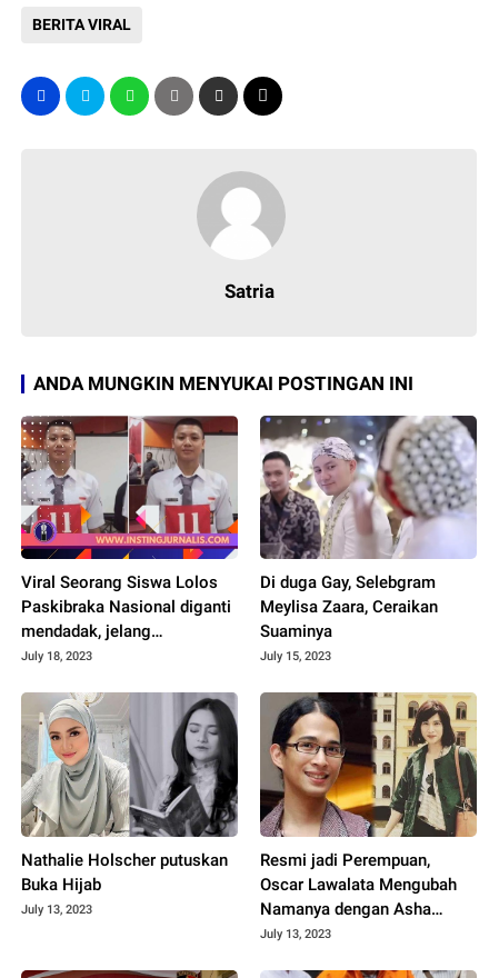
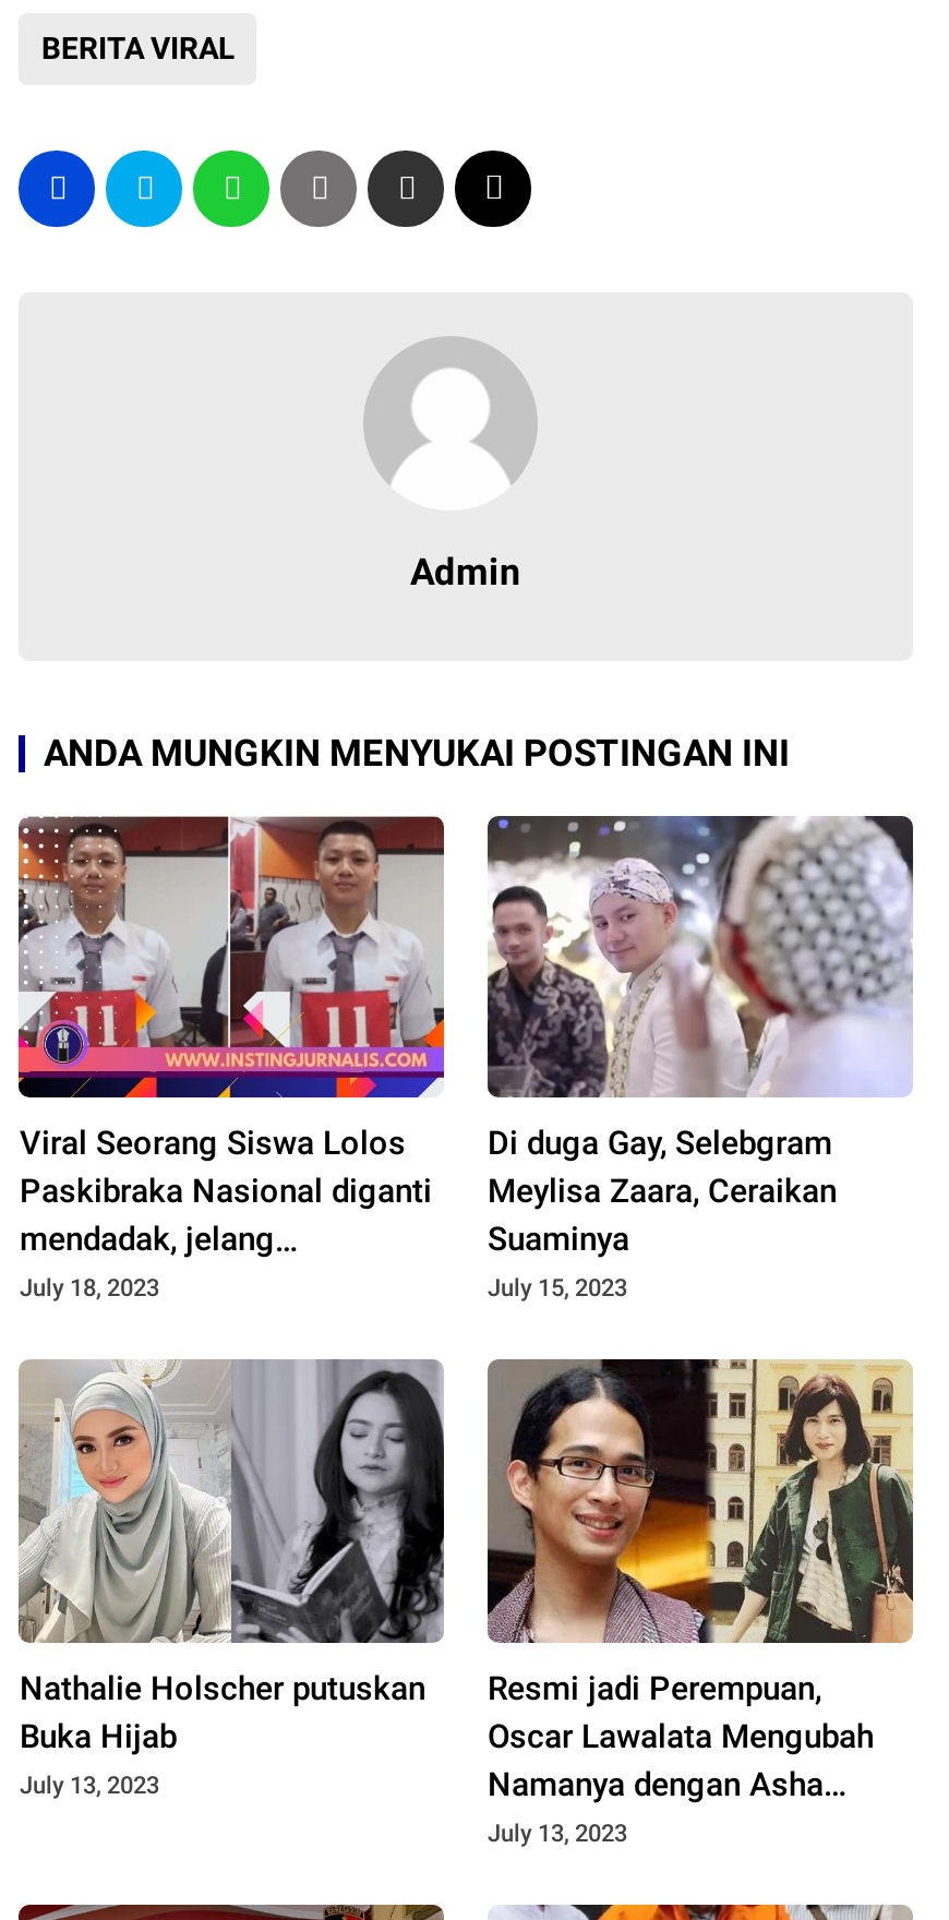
[224,280,274,302] Satria -> [410,549,521,593] Admin

